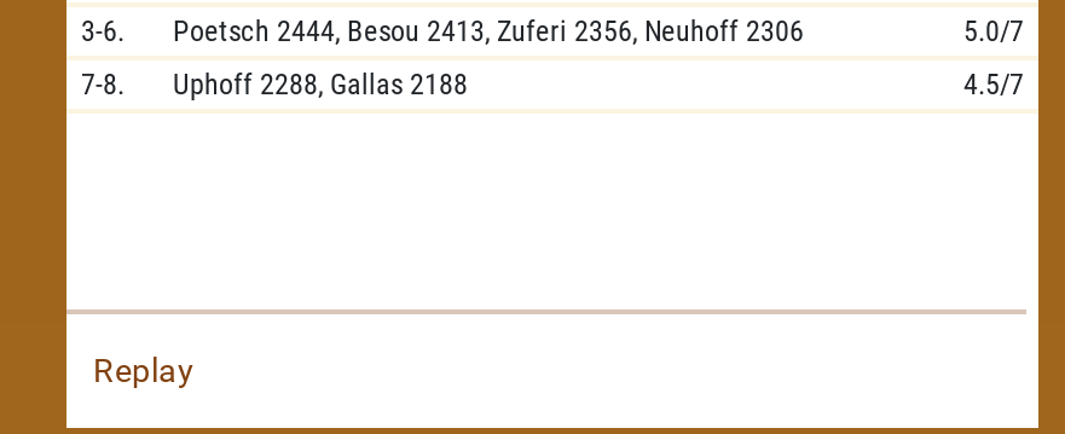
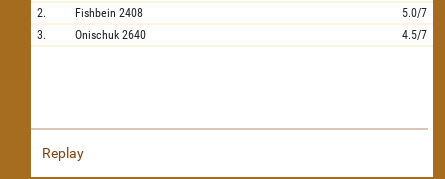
[81,15,804,48] 3-6. | Poetsch 2444, Besou 2413, Zuferi 2356, Neuhoff 2306 -> [37,6,143,20] 2. | Fishbein 2408
[81,68,468,102] 7-8. | Uphoff 2288, Gallas 2188 -> [37,28,146,42] 3. | Onischuk 2640

